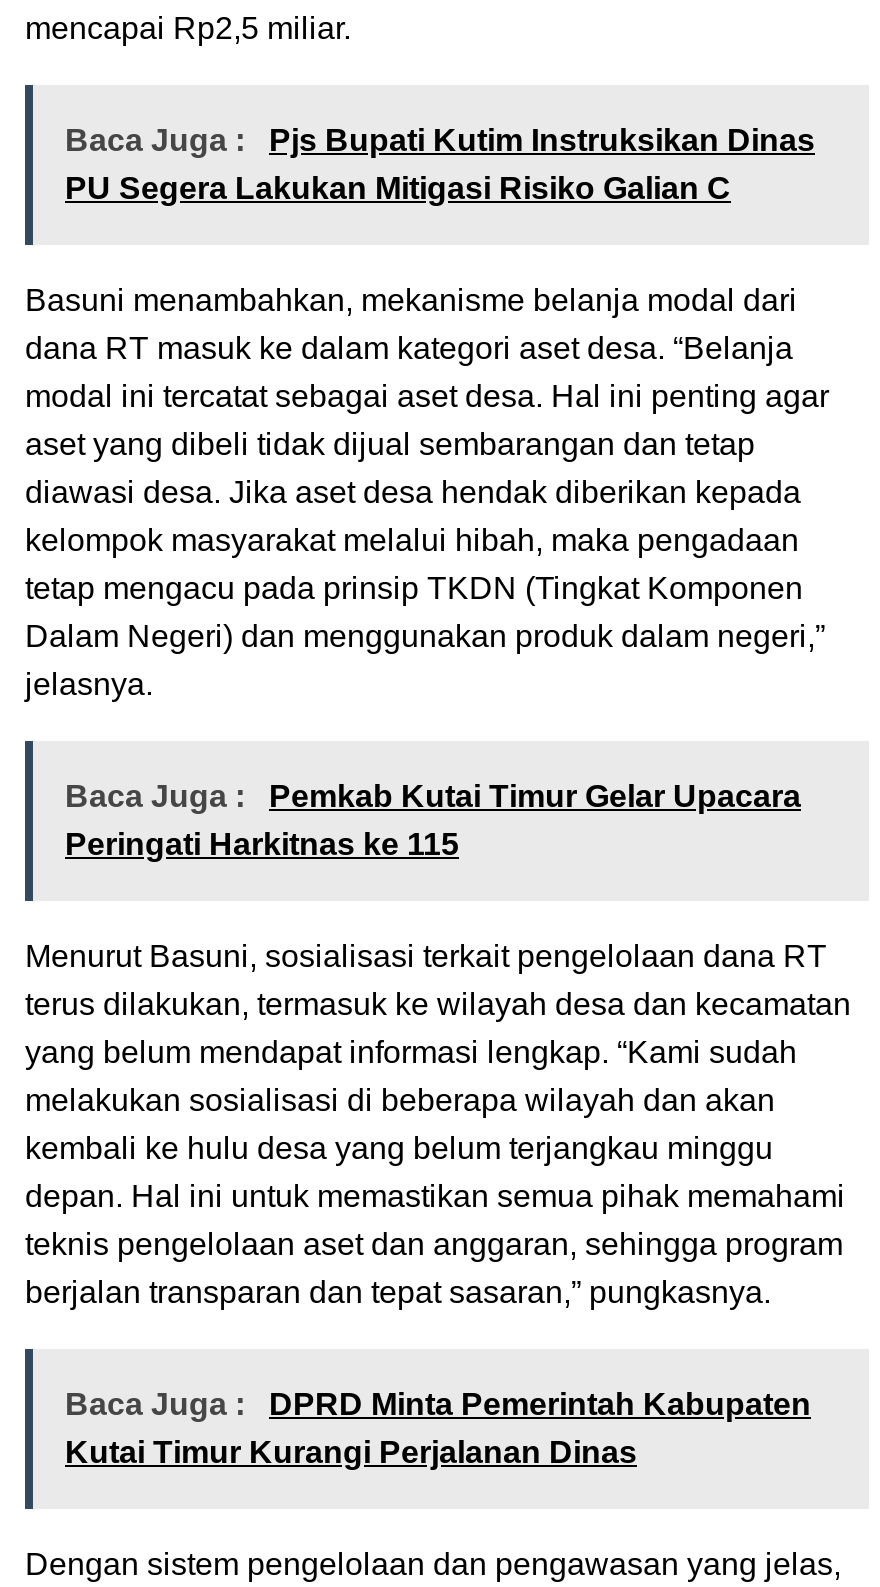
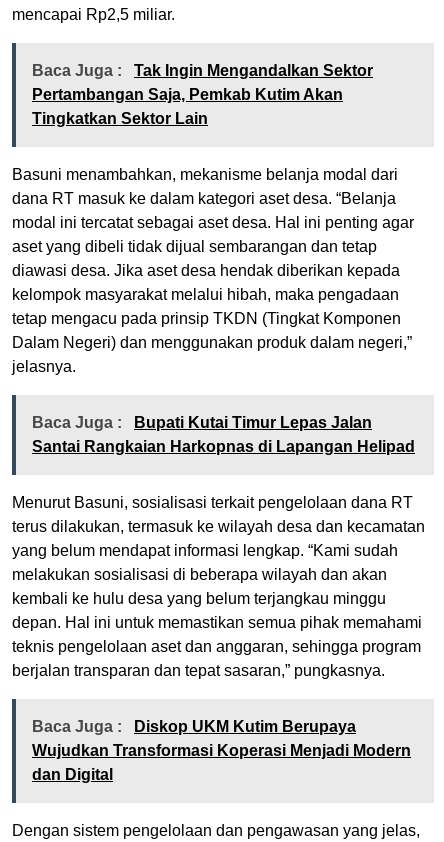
[65,122,815,204] Baca Juga : Pjs Bupati Kutim Instruksikan Dinas | PU Segera Lakukan Mitigasi Risiko Galian C -> [32,62,373,127] Baca Juga : Tak Ingin Mengandalkan Sektor | Pertambangan Saja, Pemkab Kutim Akan | Tingkatkan Sektor Lain
[65,778,801,860] Baca Juga : Pemkab Kutai Timur Gelar Upacara | Peringati Harkitnas ke 115 -> [32,414,415,455] Baca Juga : Bupati Kutai Timur Lepas Jalan | Santai Rangkaian Harkopnas di Lapangan Helipad
[65,1386,811,1468] Baca Juga : DPRD Minta Pemerintah Kabupaten | Kutai Timur Kurangi Perjalanan Dinas -> [32,718,411,783] Baca Juga : Diskop UKM Kutim Berupaya | Wujudkan Transformasi Koperasi Menjadi Modern | dan Digital

